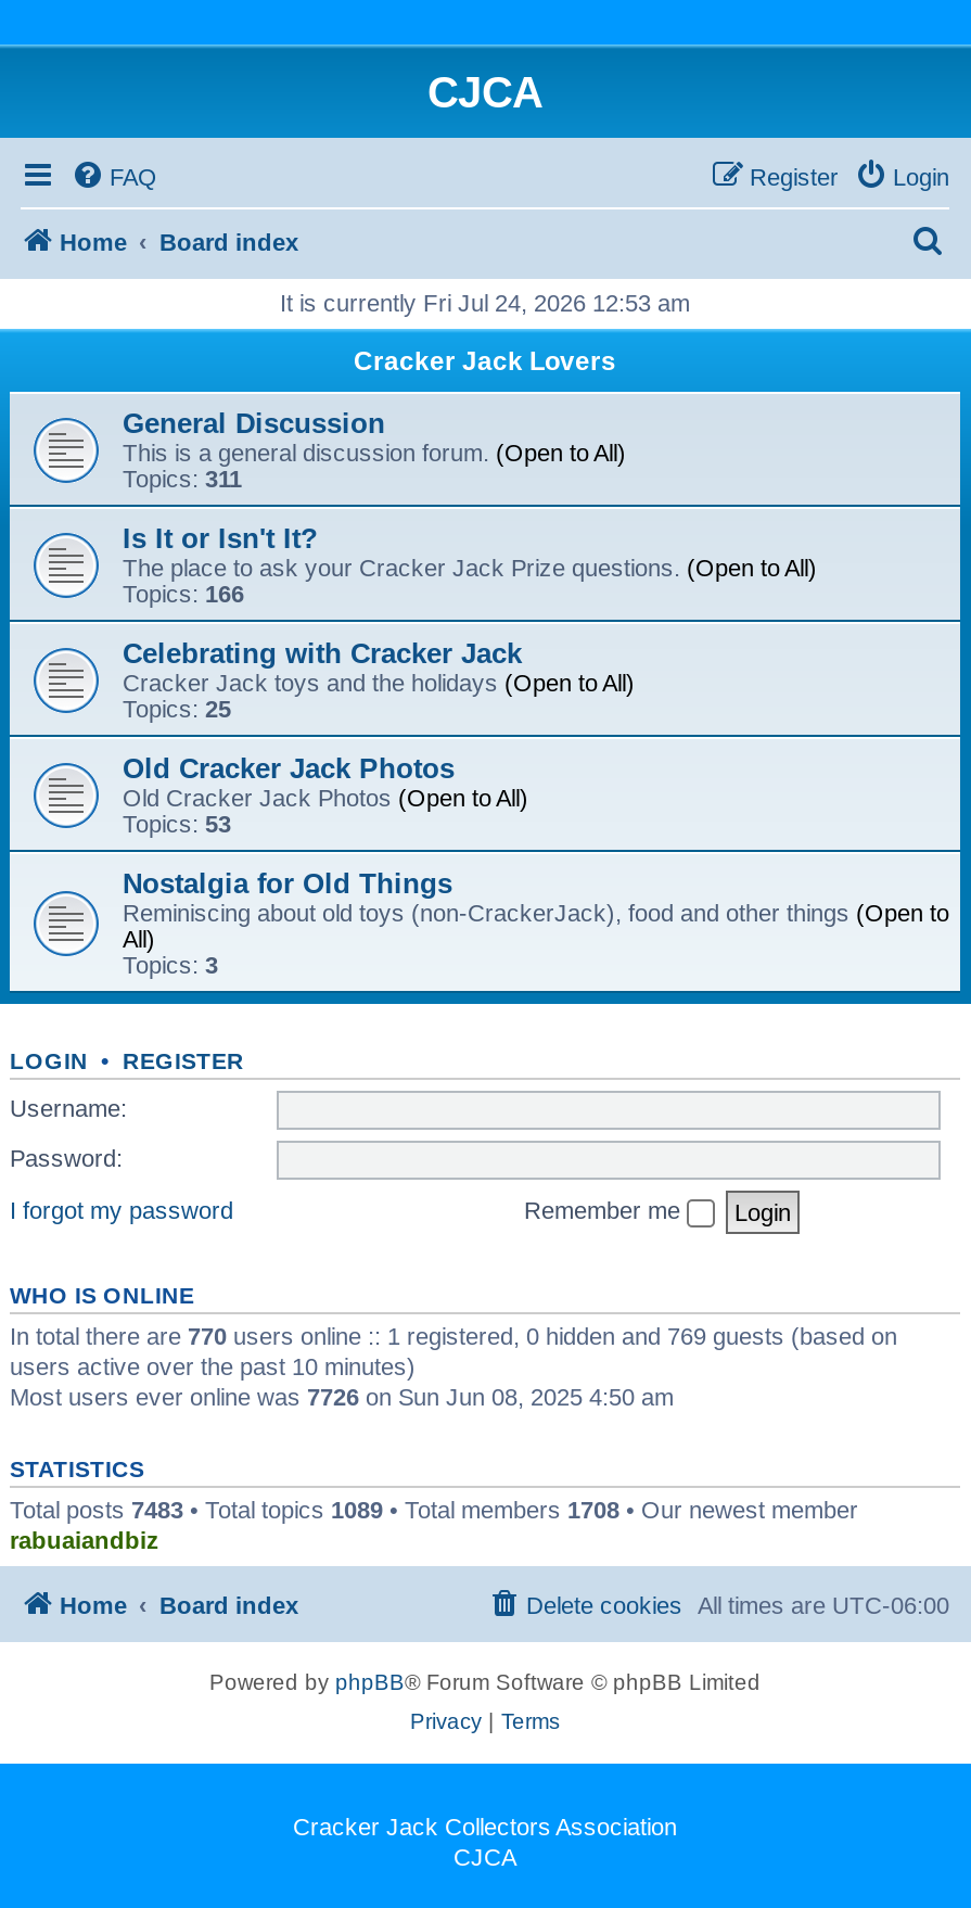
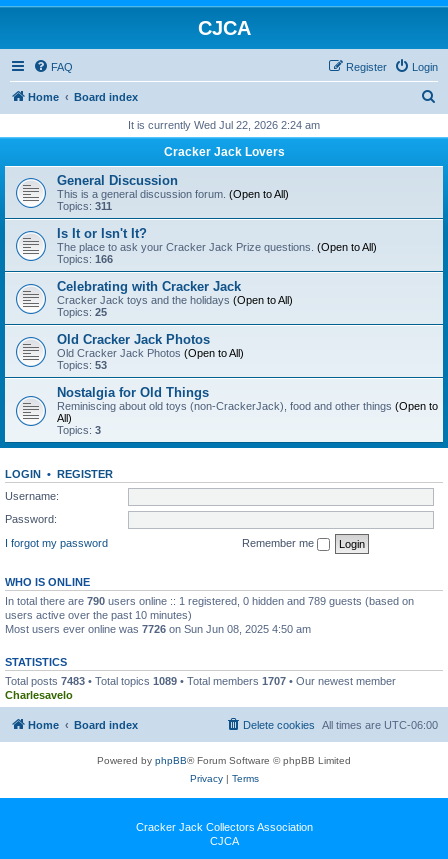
[280,290,690,316] It is currently Fri Jul 24, 2026 12:53 am -> [128,119,320,131] It is currently Wed Jul 22, 2026 2:24 am
[10,1322,897,1348] In total there are 770 users online :: 1 registered, 0 hidden and 769 guests (based on -> [5,594,414,606] In total there are 790 users online :: 1 registered, 0 hidden and 789 guests (based on
[10,1496,858,1552] Total posts 7483 • Total topics 1089 • Total members 1708 • Our newest member | rabuaiandbiz -> [5,674,396,700] Total posts 7483 • Total topics 1089 • Total members 1707 • Our newest member | Charlesavelo

